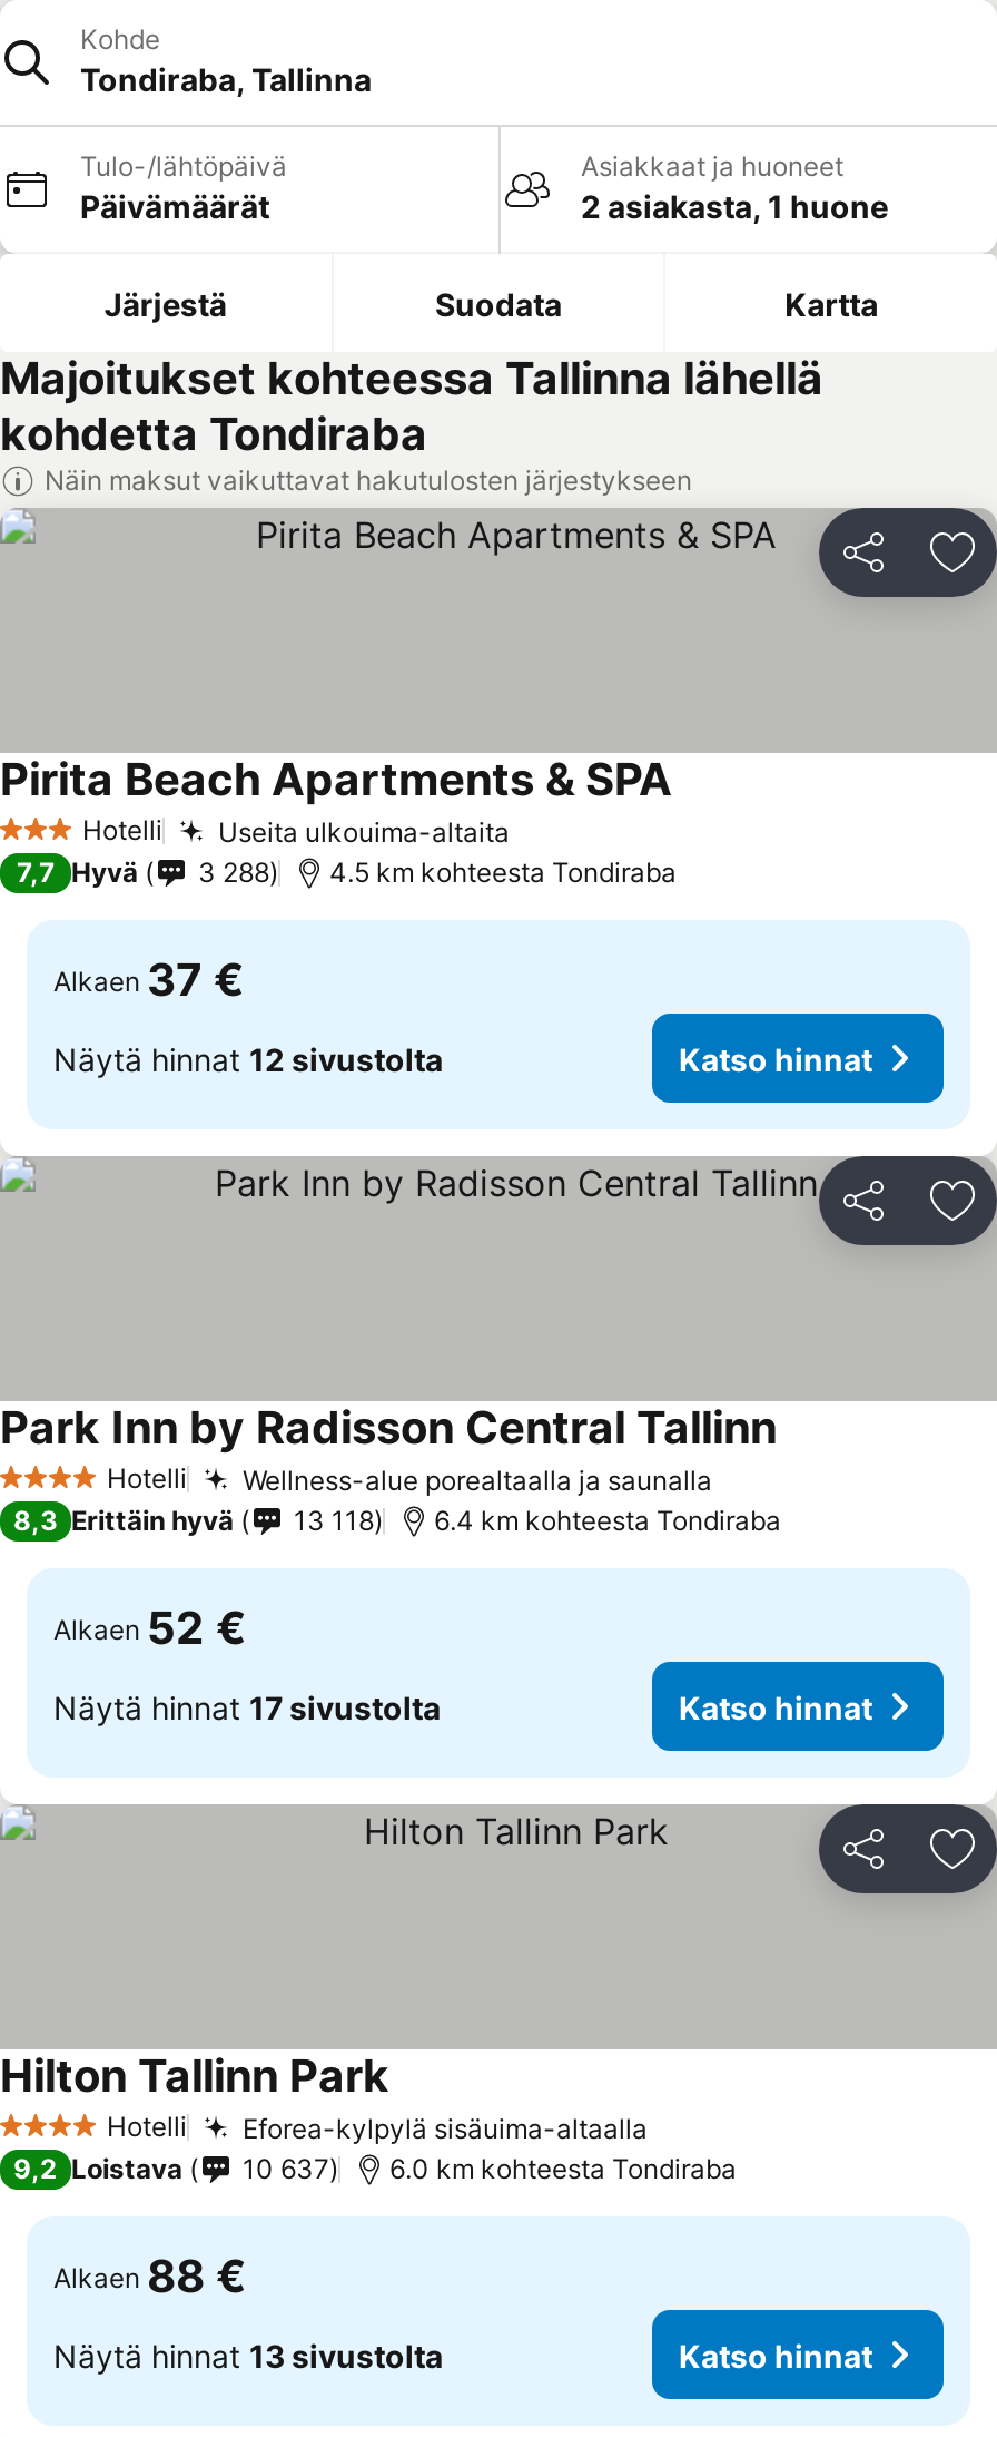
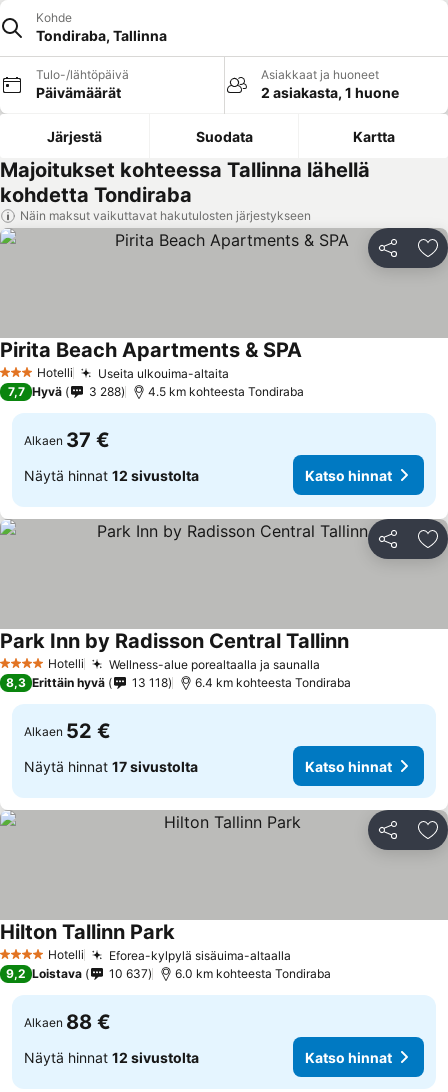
[53,2336,443,2374] Näytä hinnat 13 sivustolta -> [24,1048,199,1065] Näytä hinnat 12 sivustolta

